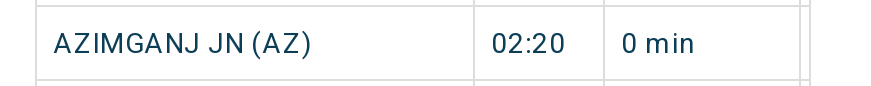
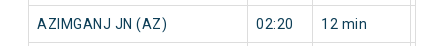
[491,28,696,60] 02:20 0 min -> [256,16,367,32] 02:20 12 min

